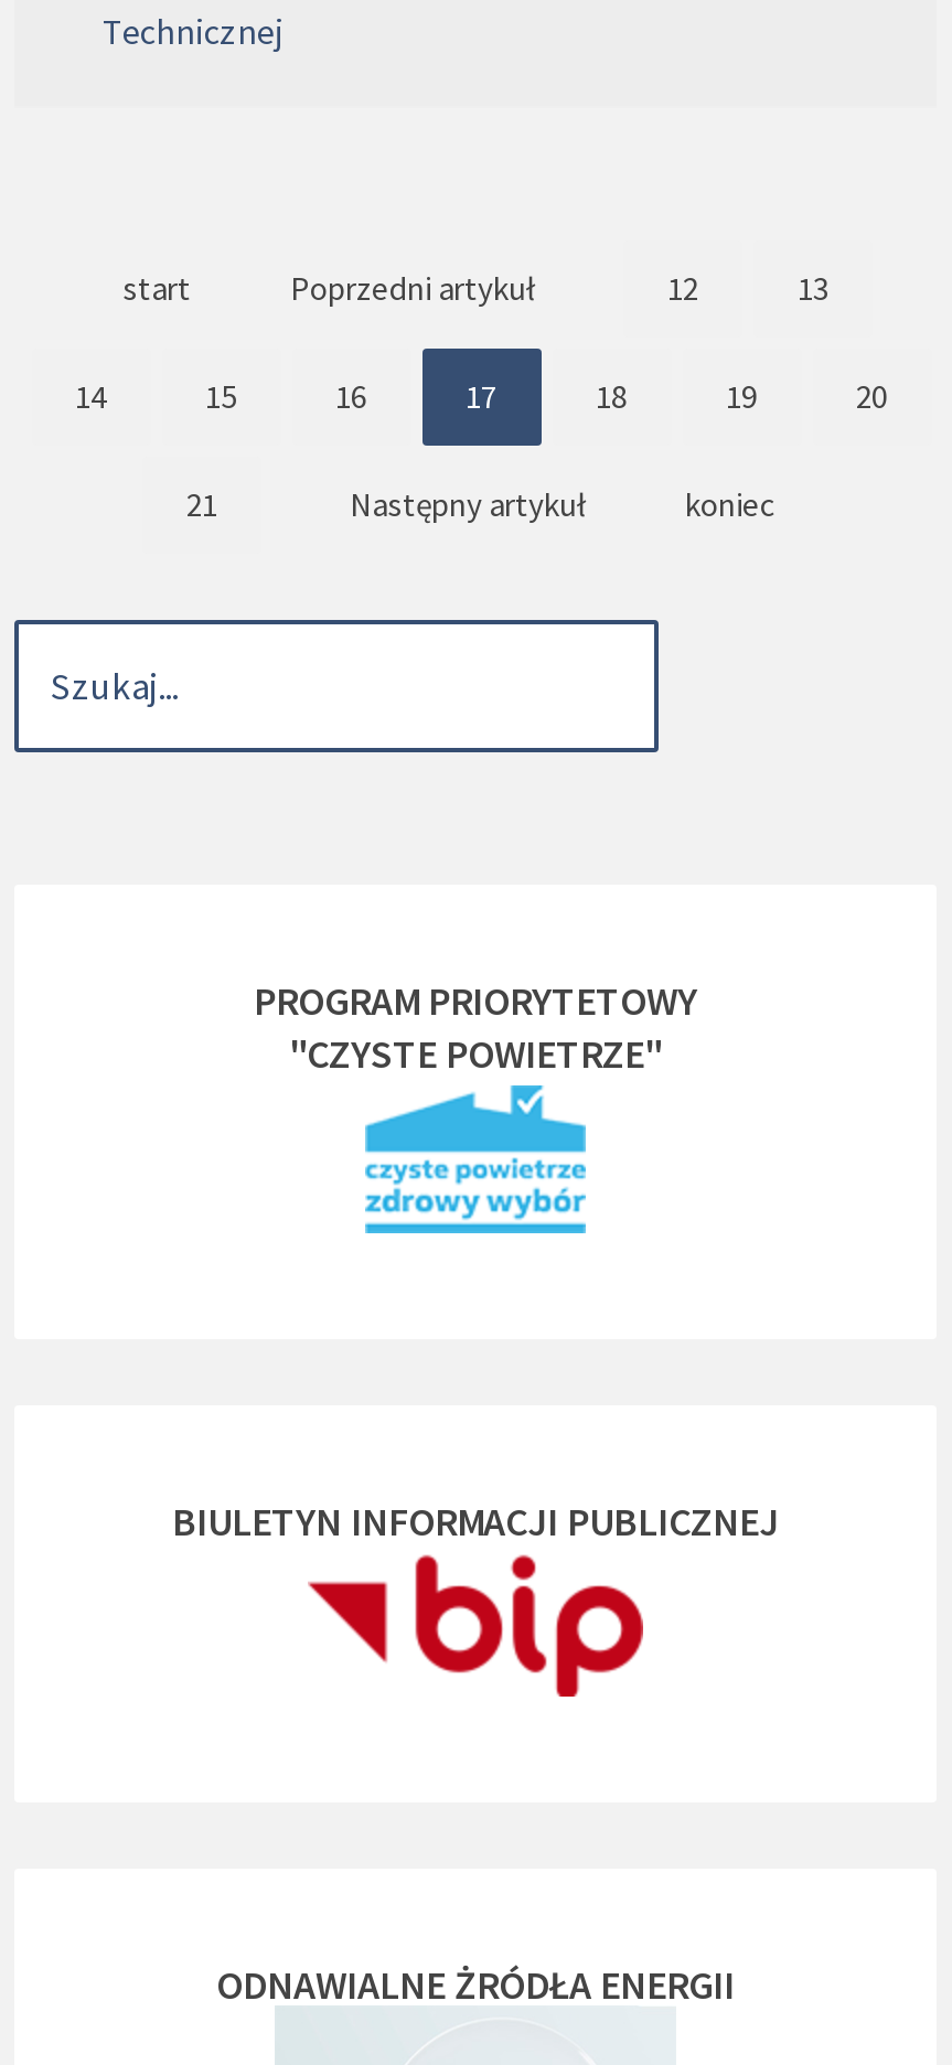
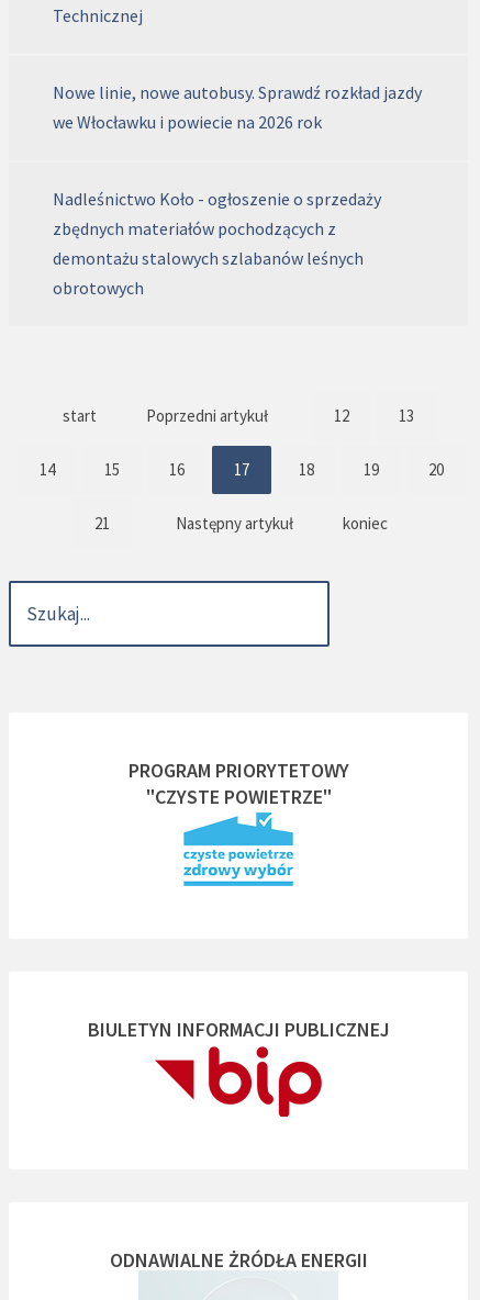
none -> [53,82,422,299] Nowe linie, nowe autobusy. Sprawdź rozkład jazdy | we Włocławku i powiecie na 2026 rok | Nadleśnictwo Koło - ogłoszenie o sprzedaży | zbędnych materiałów pochodzących z | demontażu stalowych szlabanów leśnych | obrotowych

